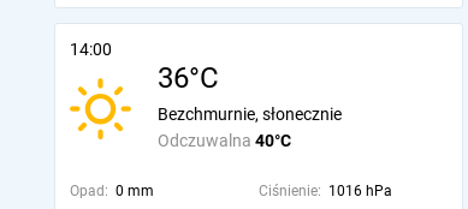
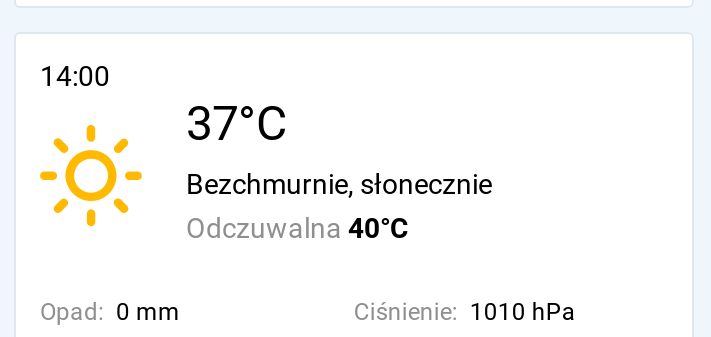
[158,61,219,95] 36°C -> [186,96,288,152] 37°C
[259,183,392,199] Ciśnienie: 1016 hPa -> [354,298,576,326] Ciśnienie: 1010 hPa

